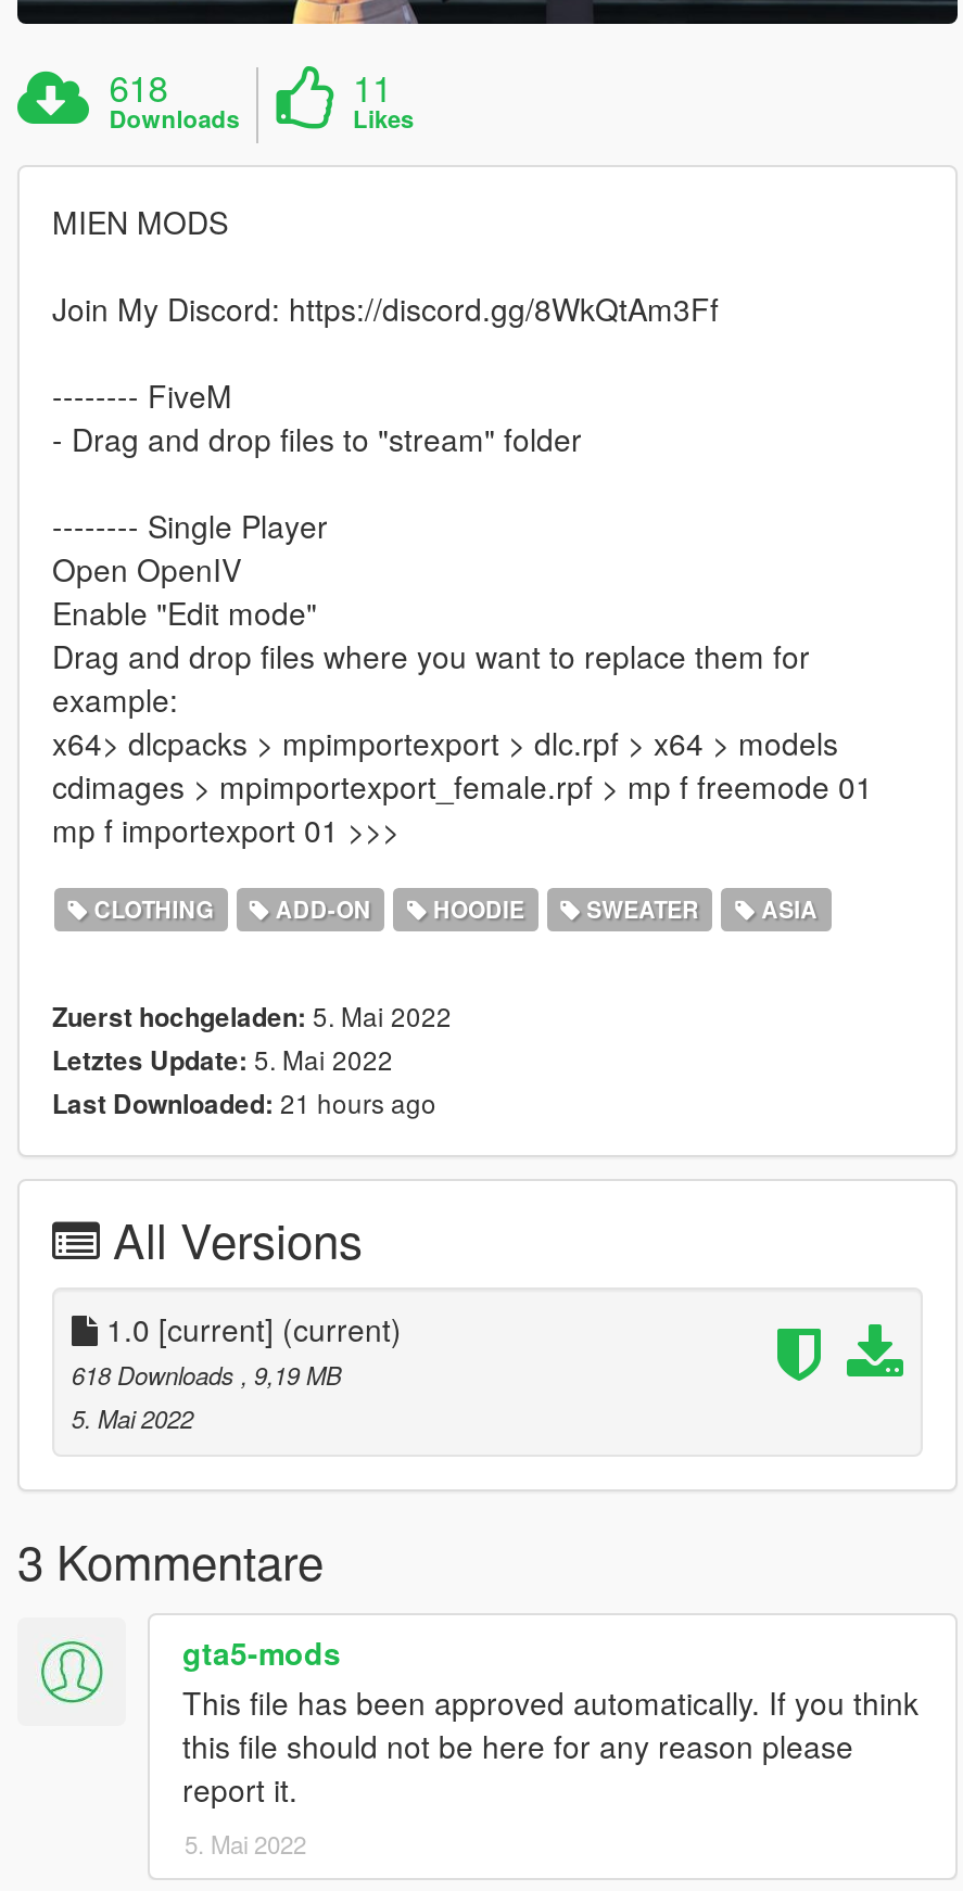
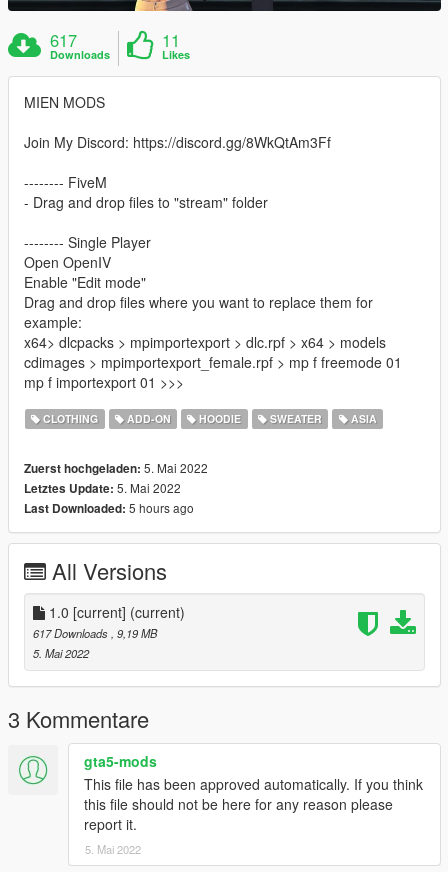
[109,61,168,113] 618 -> [50,28,77,52] 617
[52,1083,436,1122] Last Downloaded: 21 hours ago -> [24,499,194,517] Last Downloaded: 5 hours ago
[72,1357,341,1392] 618 Downloads, 9,19 MB -> [33,625,157,641] 617 Downloads, 9,19 MB

